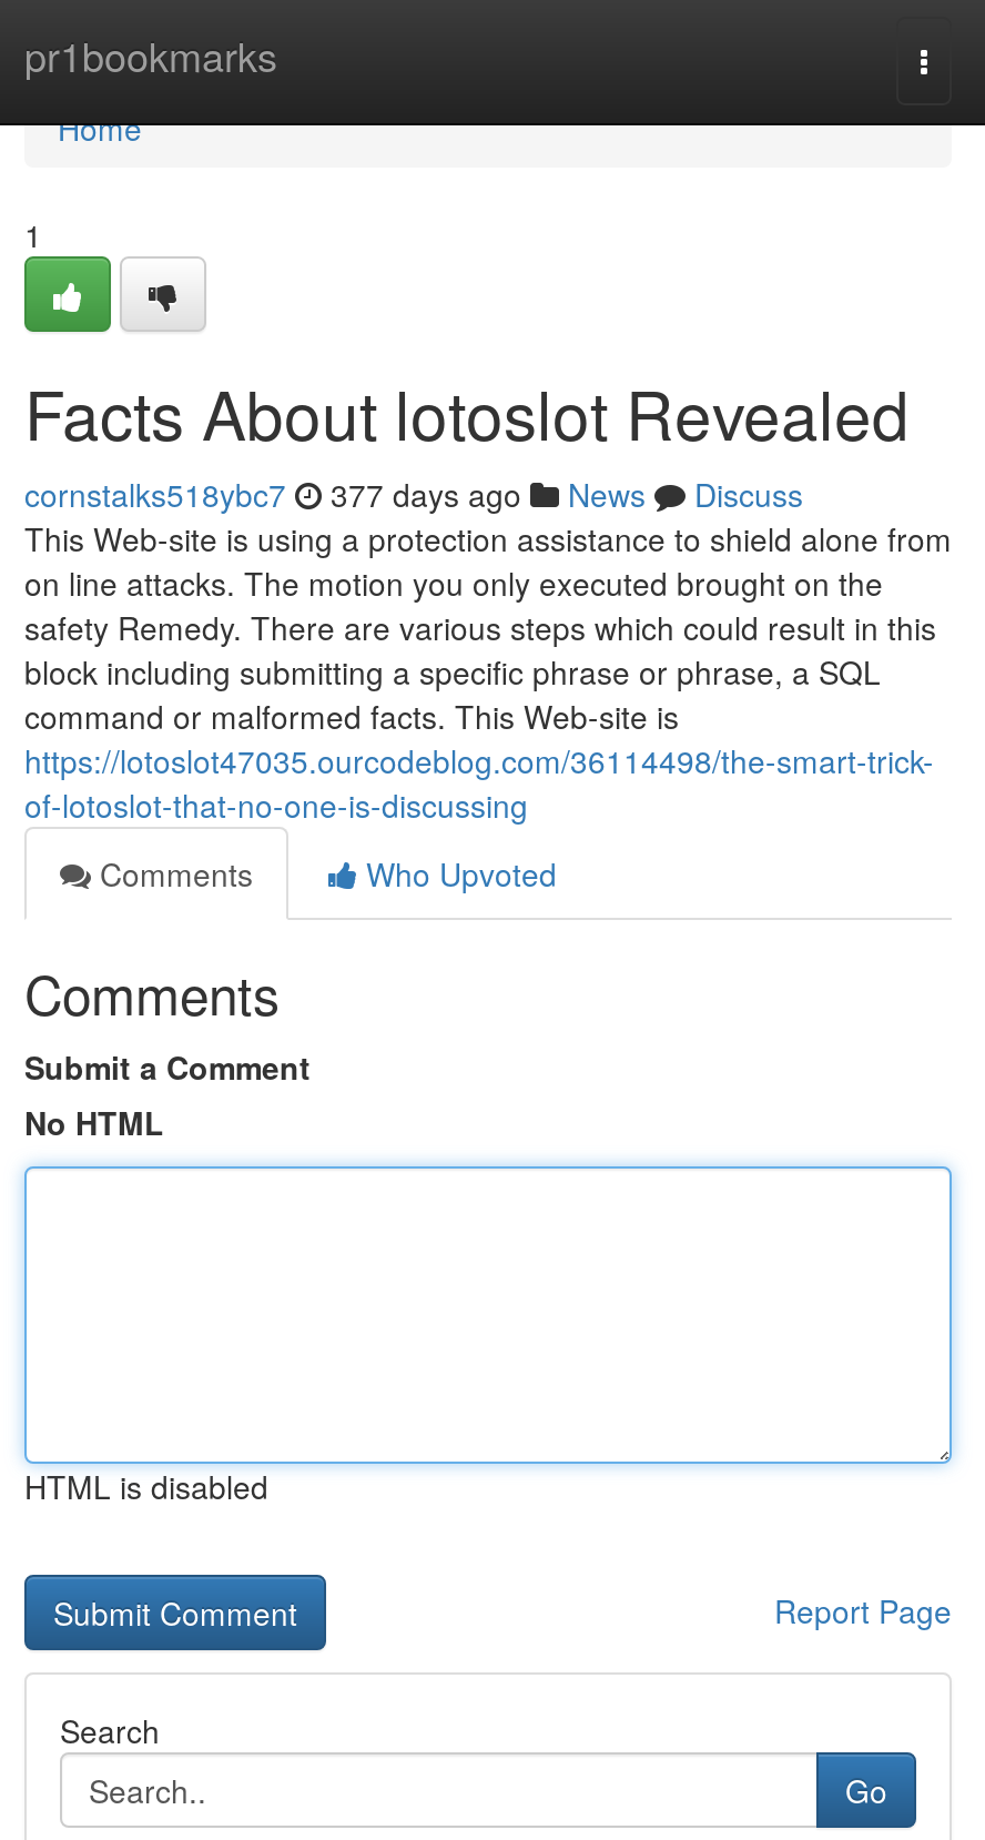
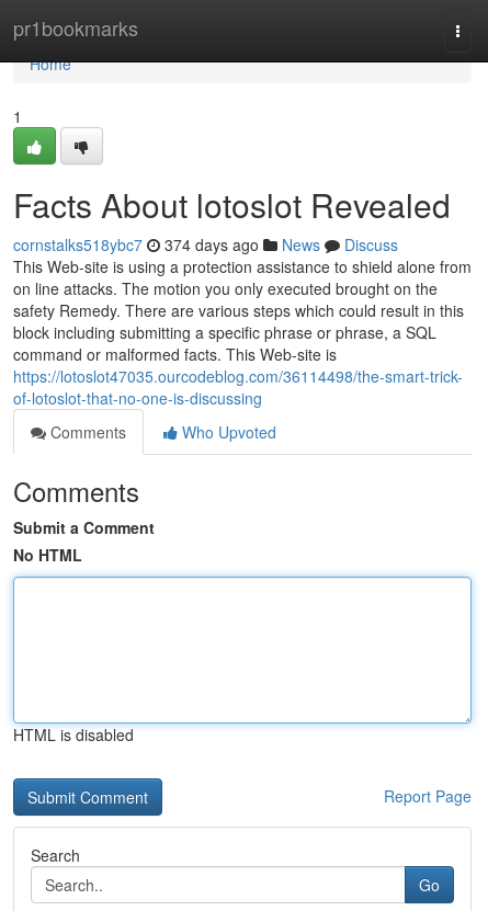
[24,472,803,516] cornstalks518ybc7 377 days ago News Discuss -> [13,234,398,255] cornstalks518ybc7 374 days ago News Discuss

